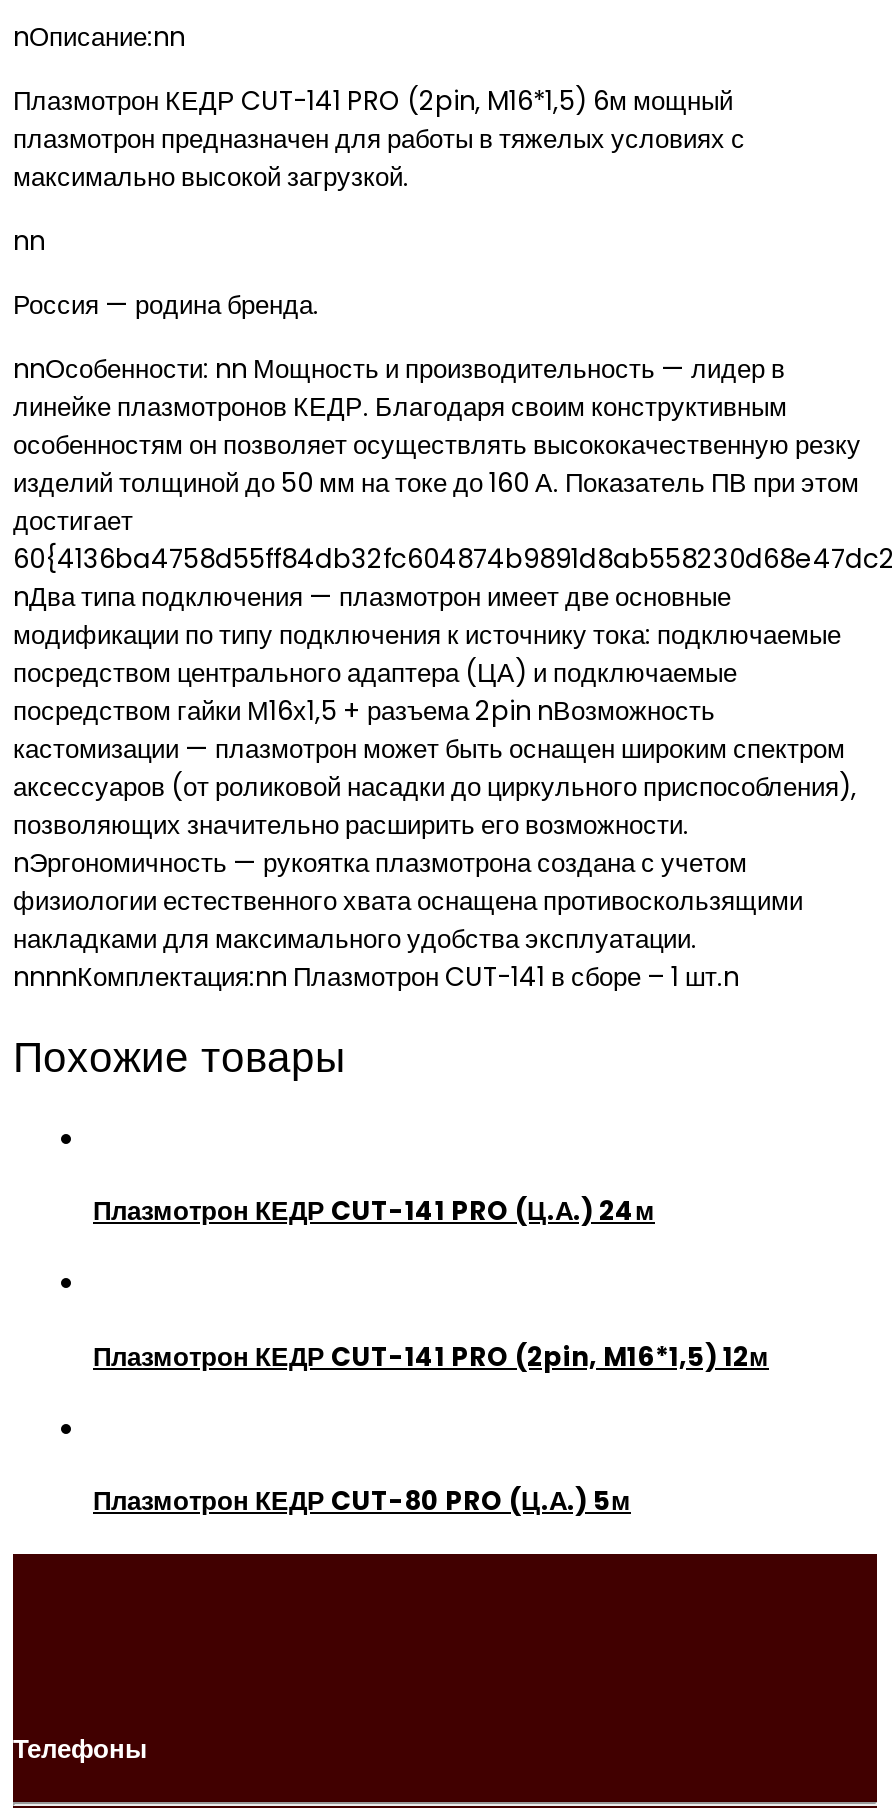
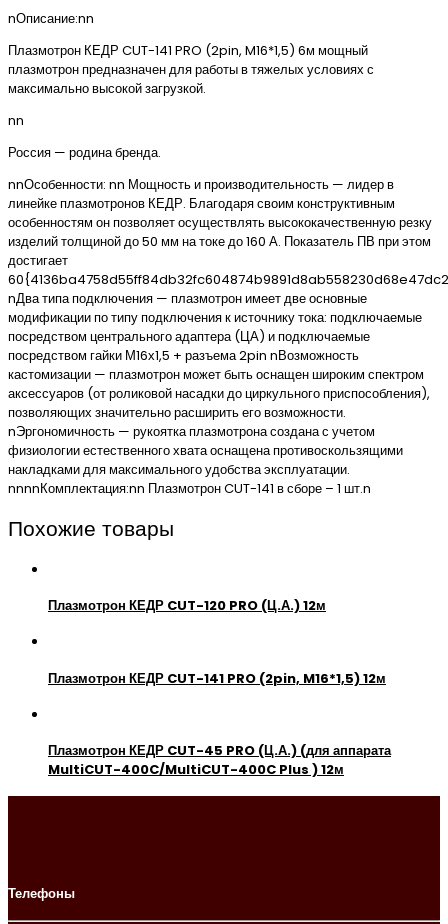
[93,1192,655,1230] Плазмотрон КЕДР CUT-141 PRO (Ц.А.) 24м -> [48,596,326,615] Плазмотрон КЕДР CUT-120 PRO (Ц.А.) 12м
[93,1482,631,1520] Плазмотрон КЕДР CUT-80 PRO (Ц.А.) 5м -> [48,741,391,779] Плазмотрон КЕДР CUT-45 PRO (Ц.А.) (для аппарата | MultiCUT-400C/MultiCUT-400C Plus ) 12м

